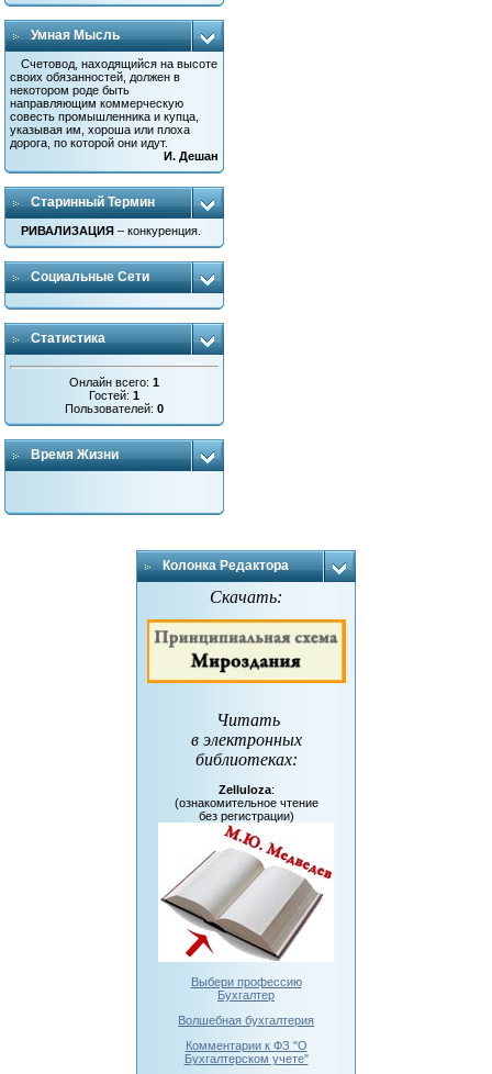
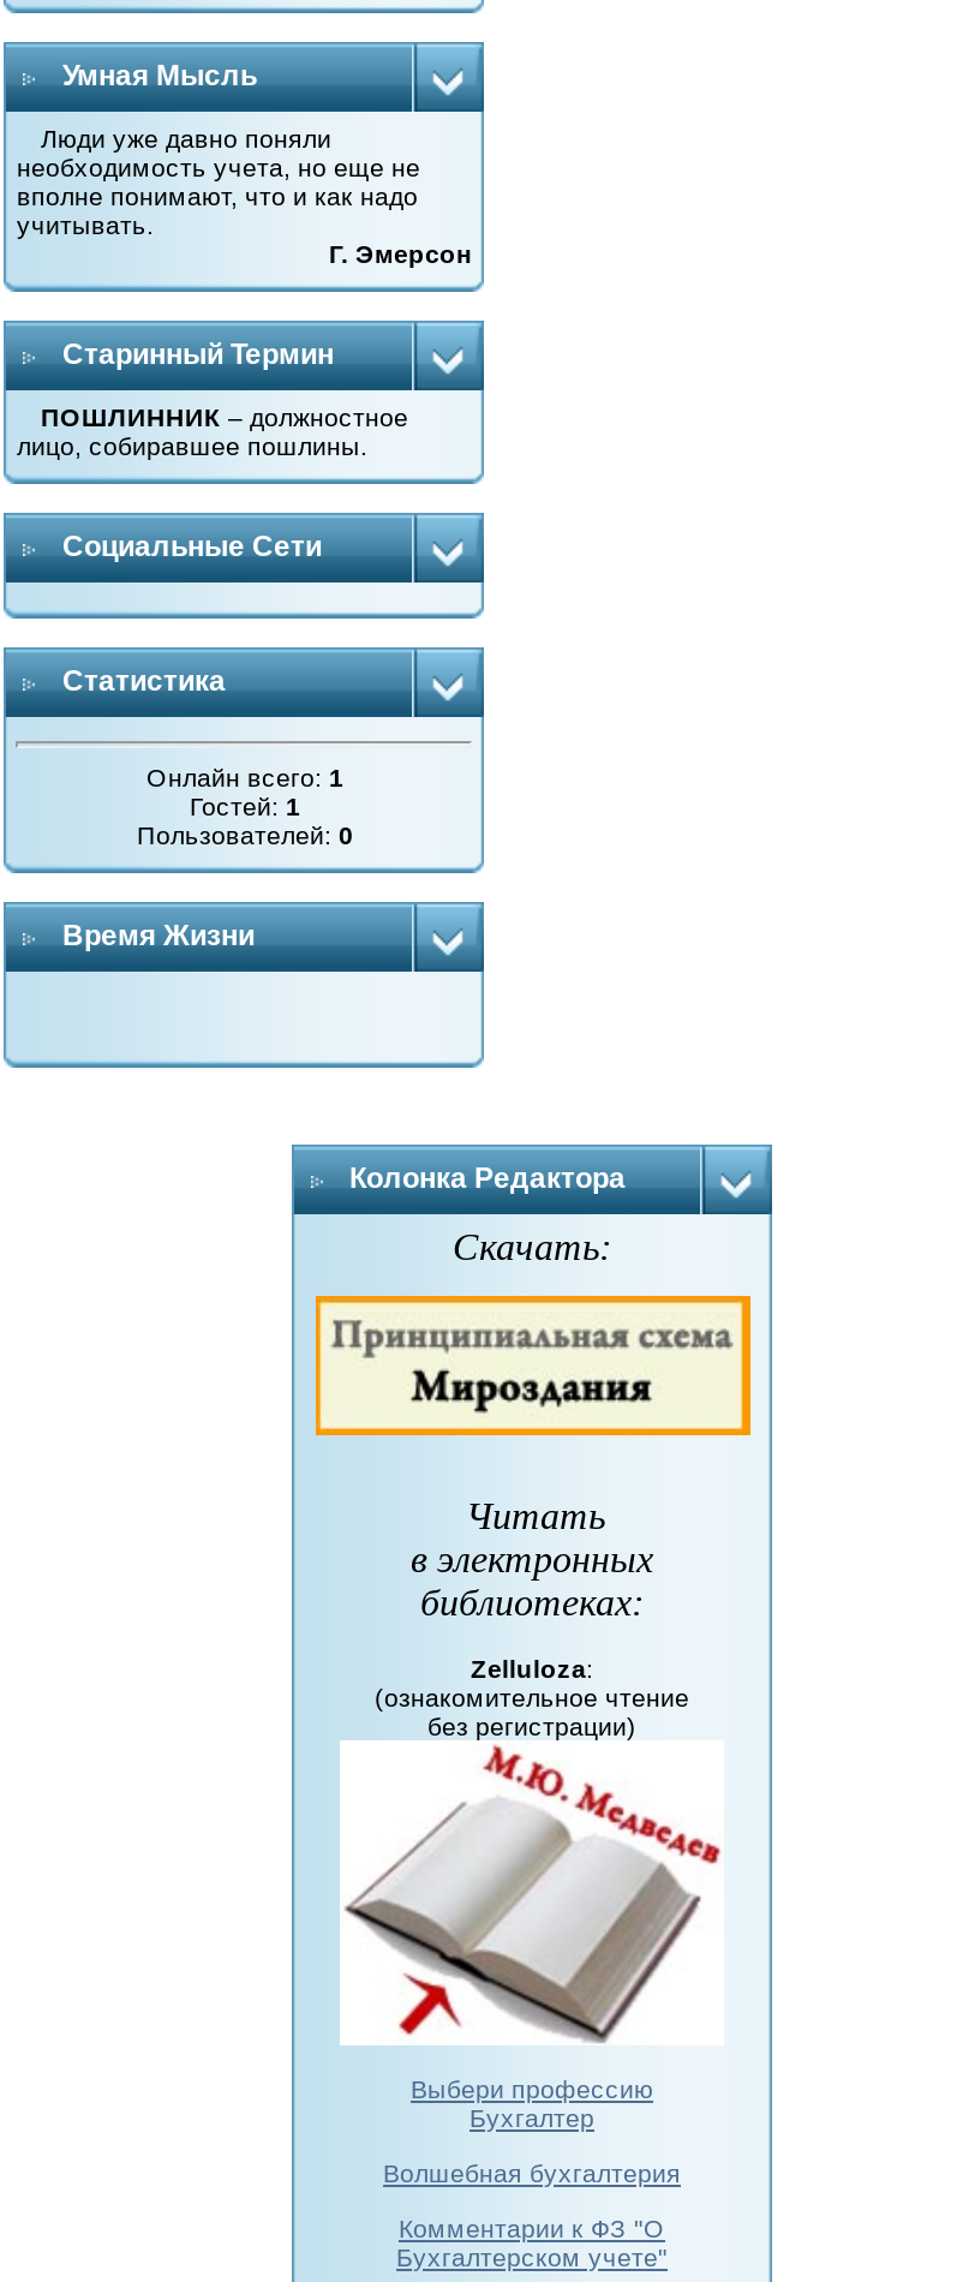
[10,57,219,163] Счетовод, находящийся на высоте | своих обязанностей, должен в | некотором роде быть | направляющим коммерческую | совесть промышленника и купца, | указывая им, хороша или плоха | дорога, по которой они идут. | И. Дешан -> [17,124,473,268] Люди уже давно поняли | необходимость учета, но еще не | вполне понимают, что и как надо | учитывать. | Г. Эмерсон
[21,224,202,237] РИВАЛИЗАЦИЯ – конкуренция. -> [17,402,408,460] ПОШЛИННИК – должностное | лицо, собиравшее пошлины.

